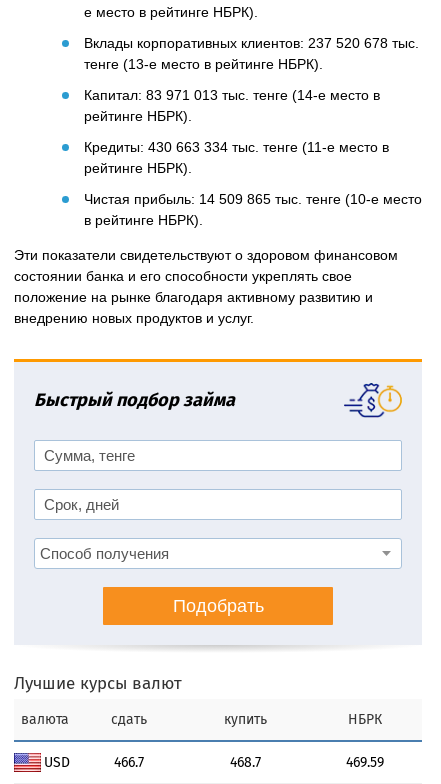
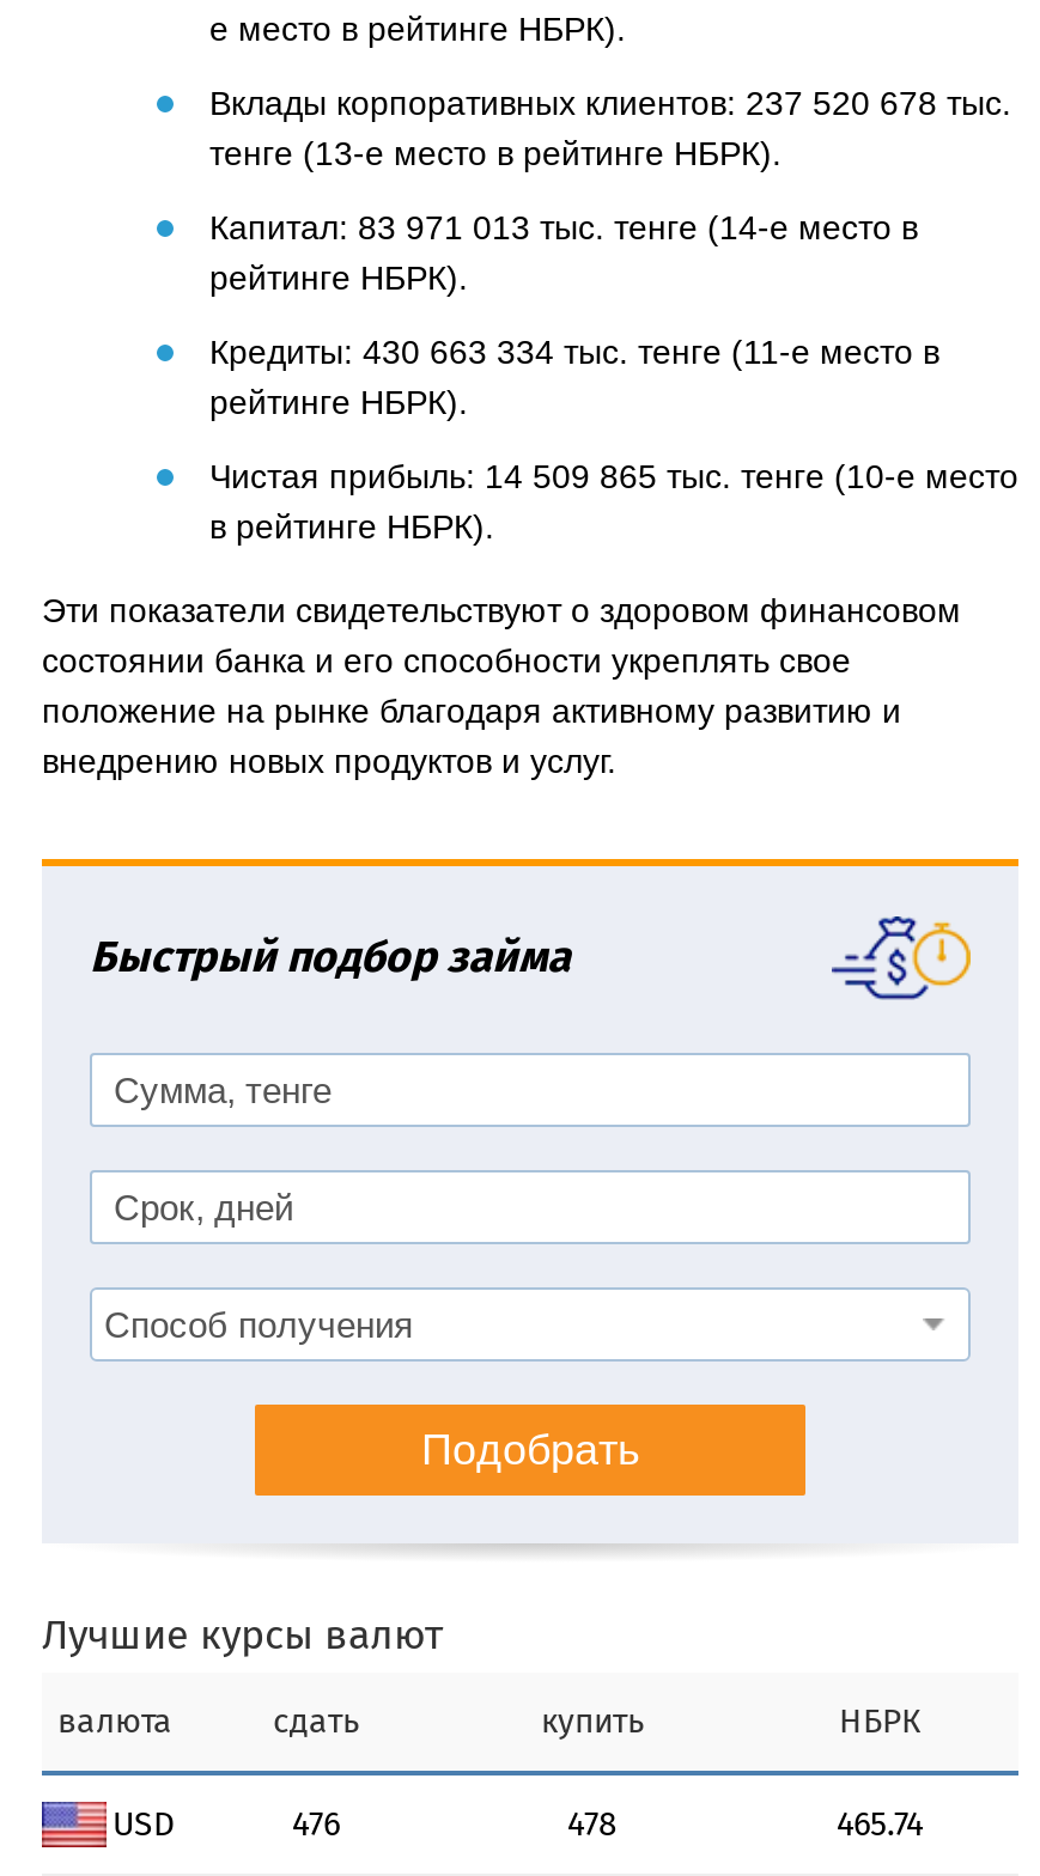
[114,754,144,771] 466.7 -> [292,1804,340,1845] 476
[230,754,261,771] 468.7 -> [567,1804,618,1845] 478
[346,754,384,771] 469.59 -> [837,1804,923,1845] 465.74

